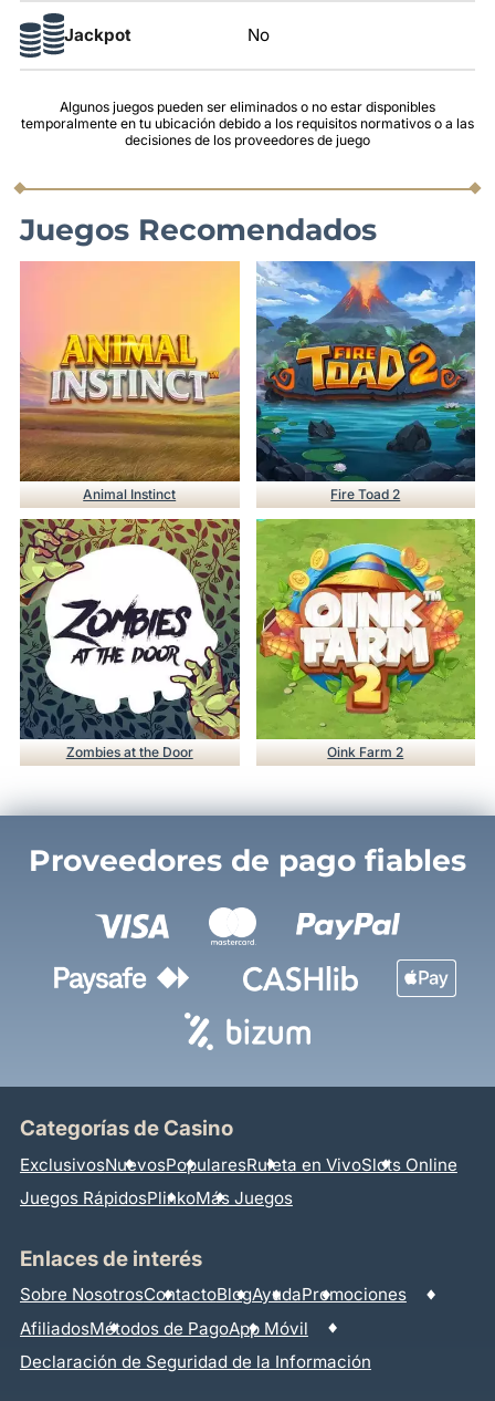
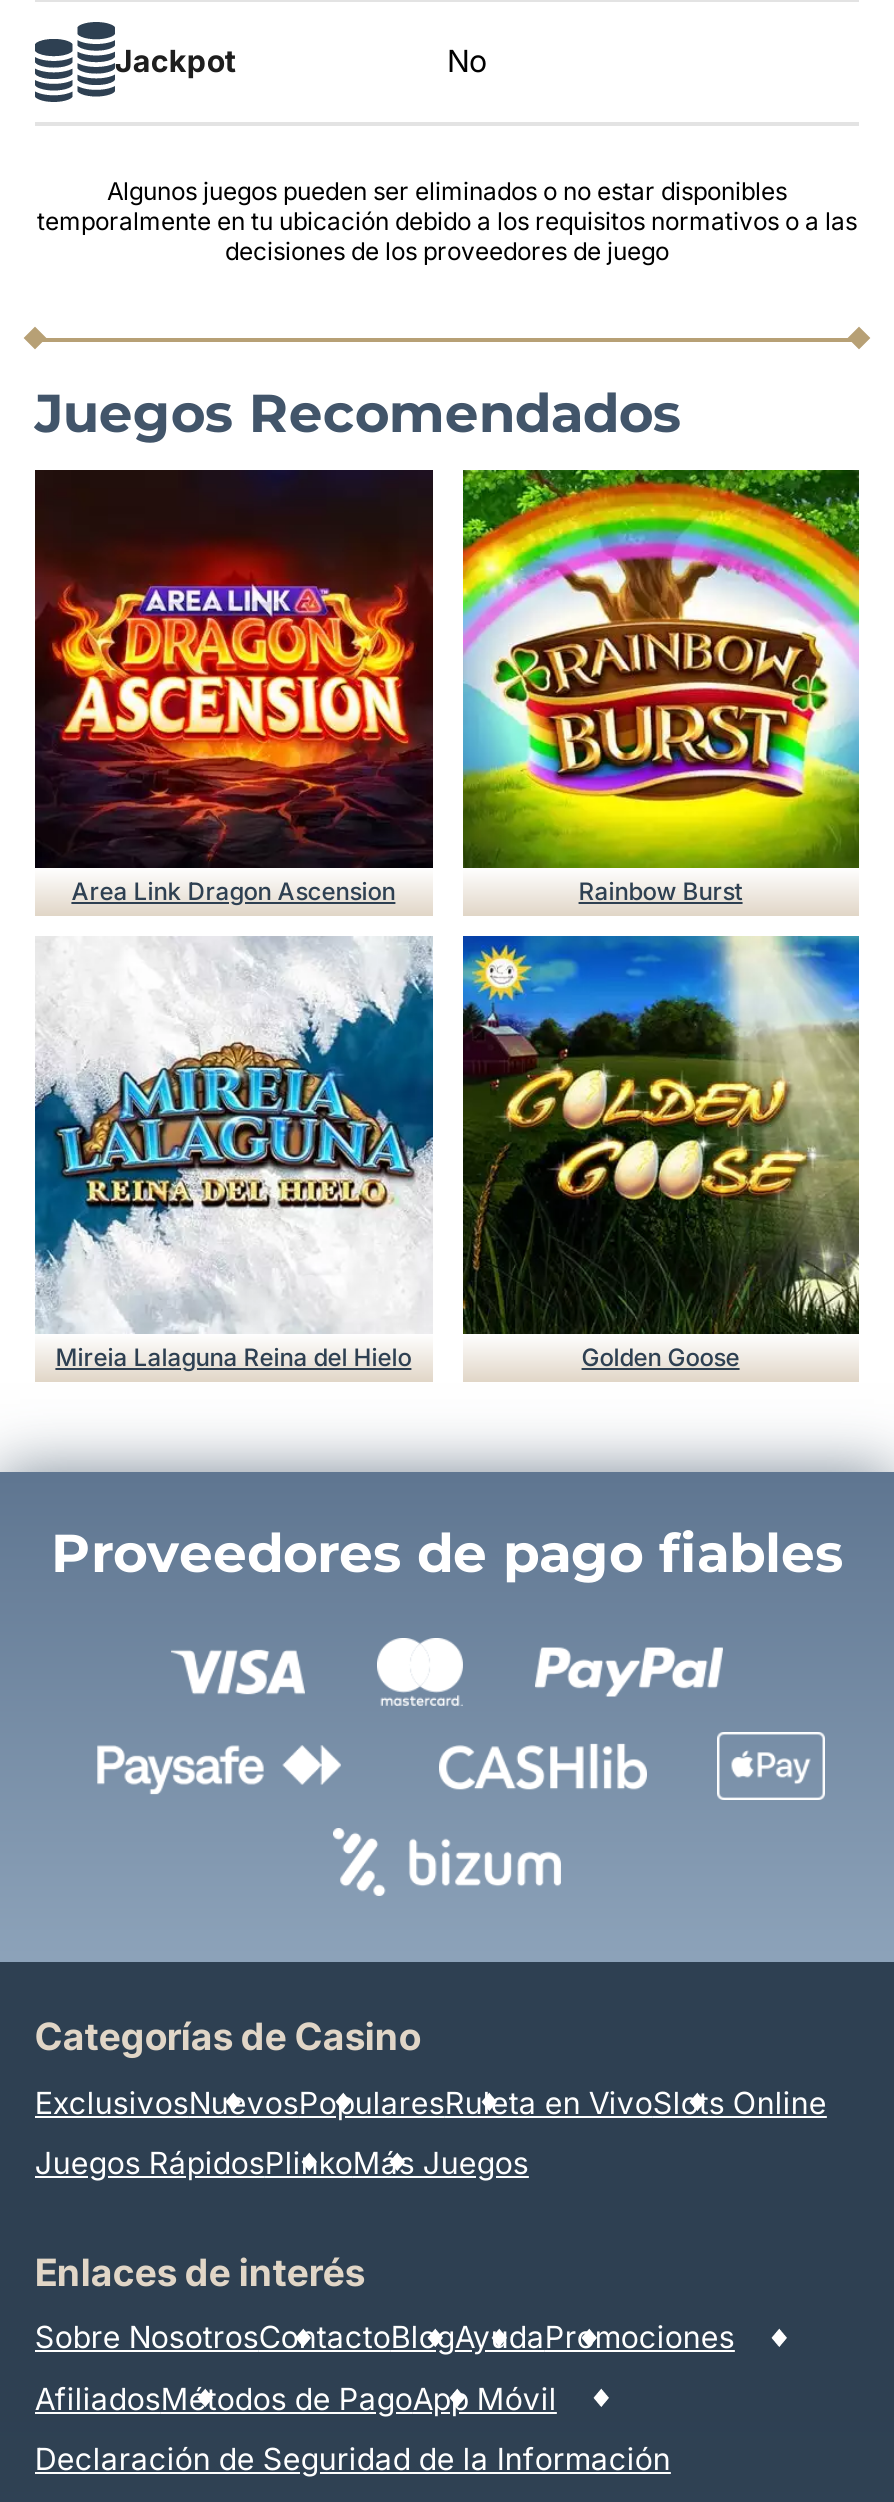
[19,261,400,502] [image] | Animal Instinct | Fire Toad 2 -> [33,468,743,906] [image] | Area Link Dragon Ascension | Rainbow Burst
[255,260,476,482] [image] -> [461,468,861,868] [image]
[19,518,404,760] [image] | Zombies at the Door | Oink Farm 2 -> [35,936,740,1371] [image] | Mireia Lalaguna Reina del Hielo | Golden Goose
[255,518,476,740] [image] -> [461,934,861,1336] [image]

